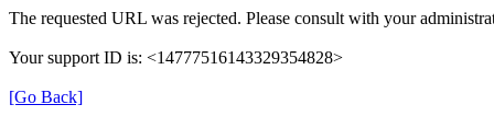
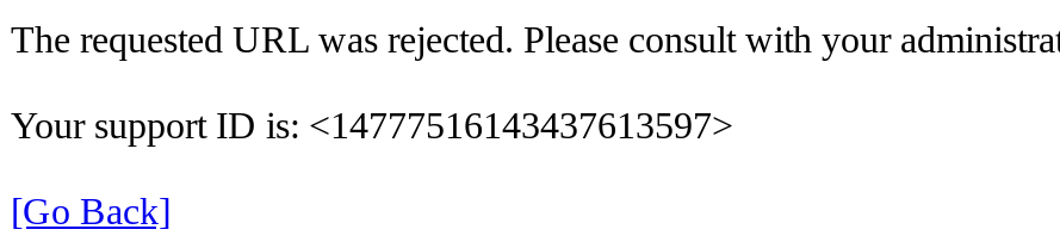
[9,48,343,67] Your support ID is: <14777516143329354828> -> [11,105,733,145] Your support ID is: <14777516143437613597>

